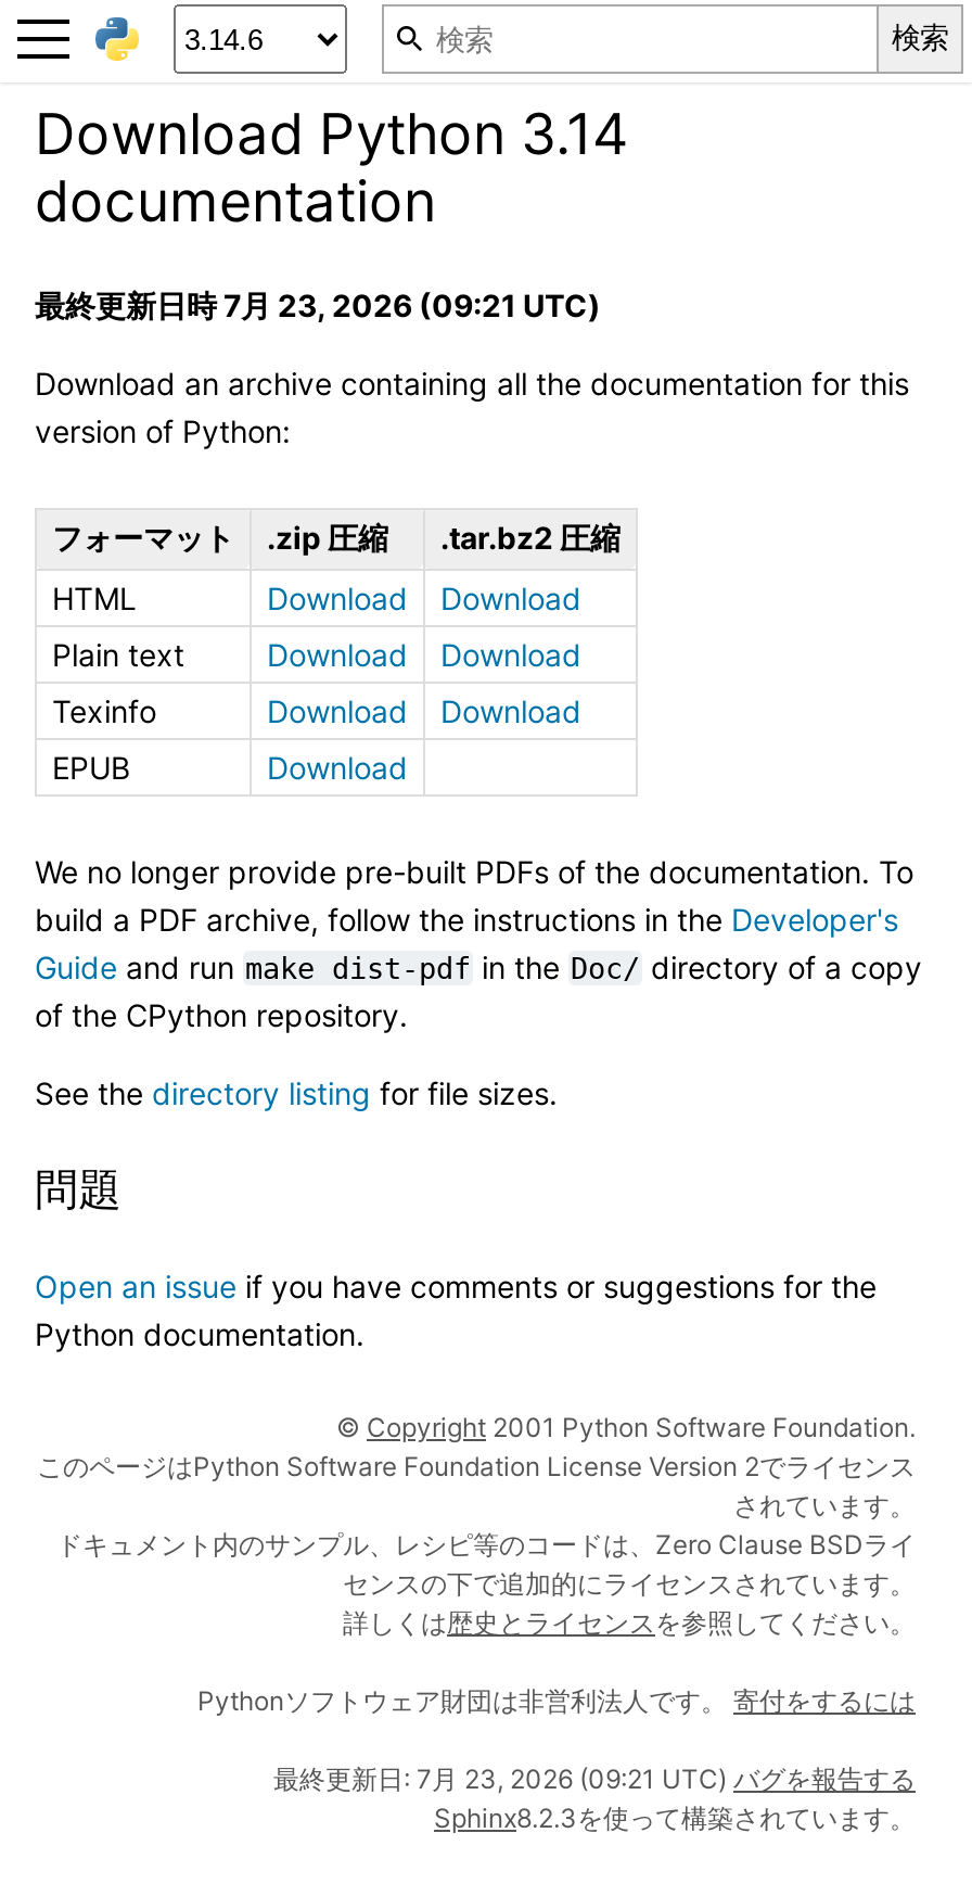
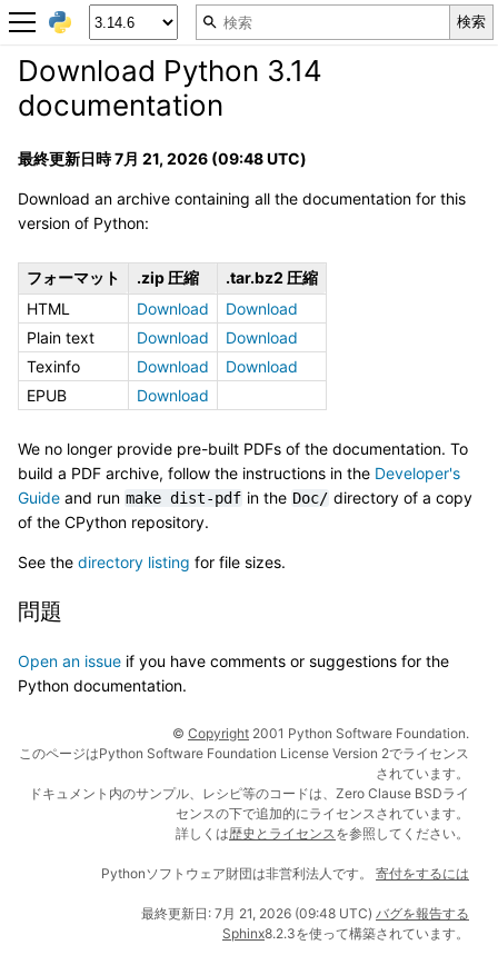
[35,286,601,323] 最終更新日時 7月 23, 2026 (09:21 UTC) -> [18,149,307,167] 最終更新日時 7月 21, 2026 (09:48 UTC)
[273,1762,916,1794] 最終更新日: 7月 23, 2026 (09:21 UTC)バグを報告する -> [141,905,469,921] 最終更新日: 7月 21, 2026 (09:48 UTC)バグを報告する

